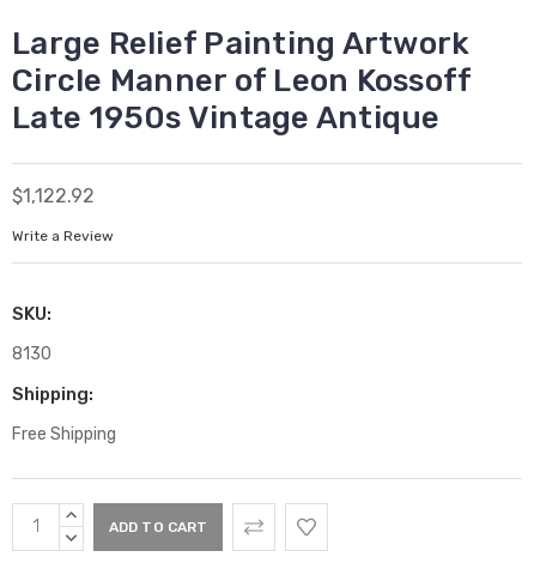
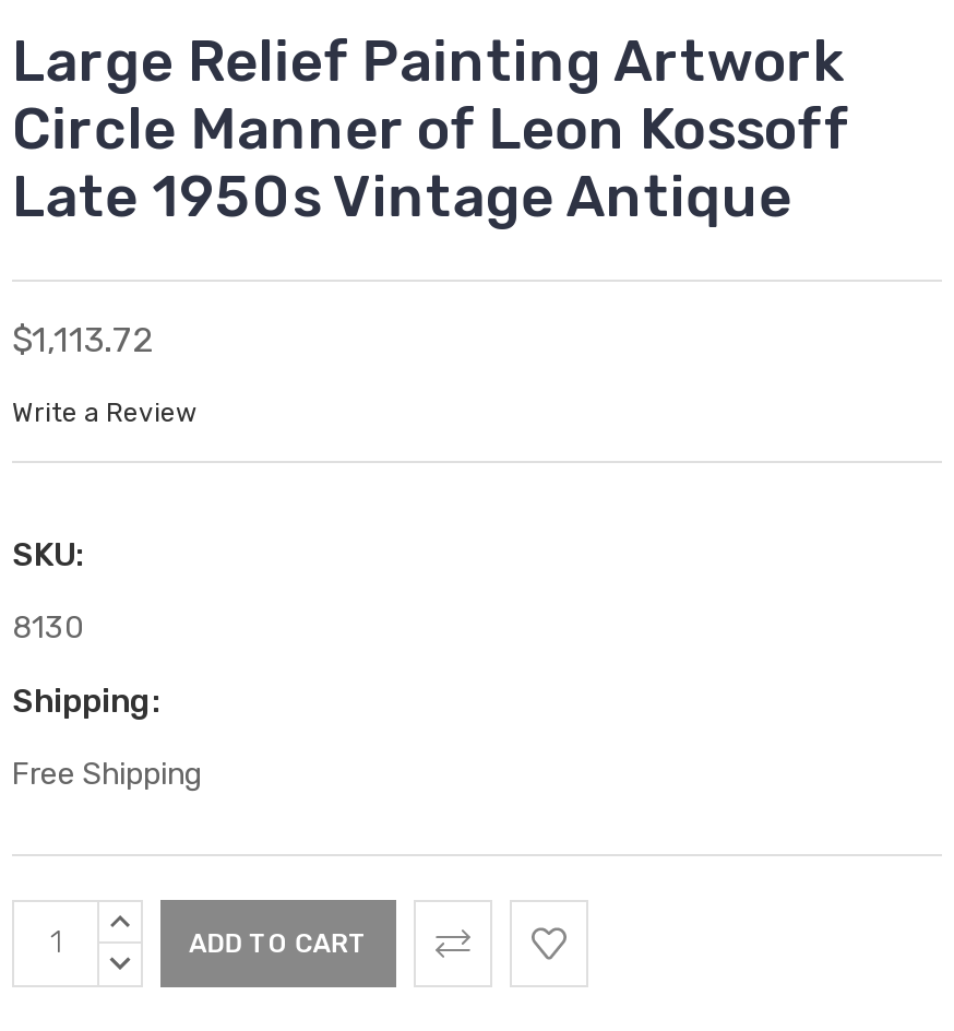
[12,184,95,207] $1,122.92 -> [12,318,154,360] $1,113.72

